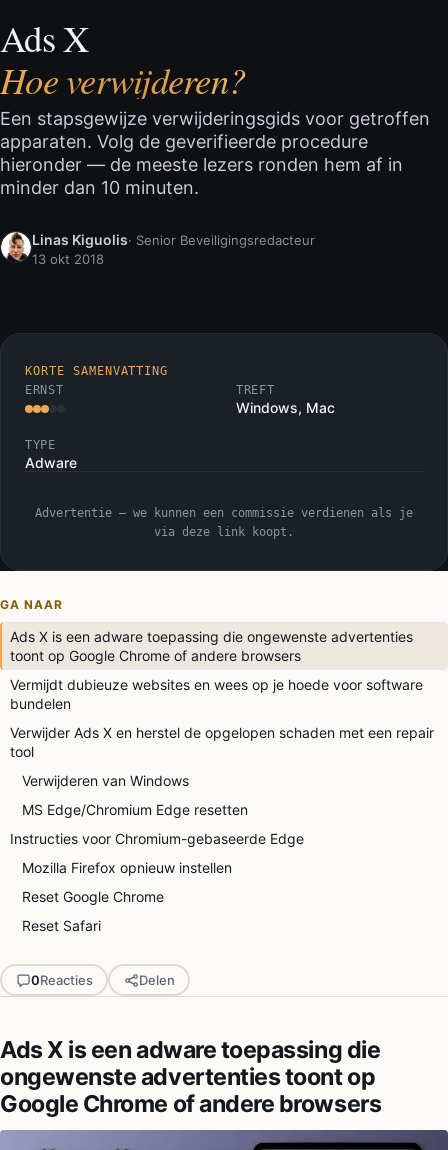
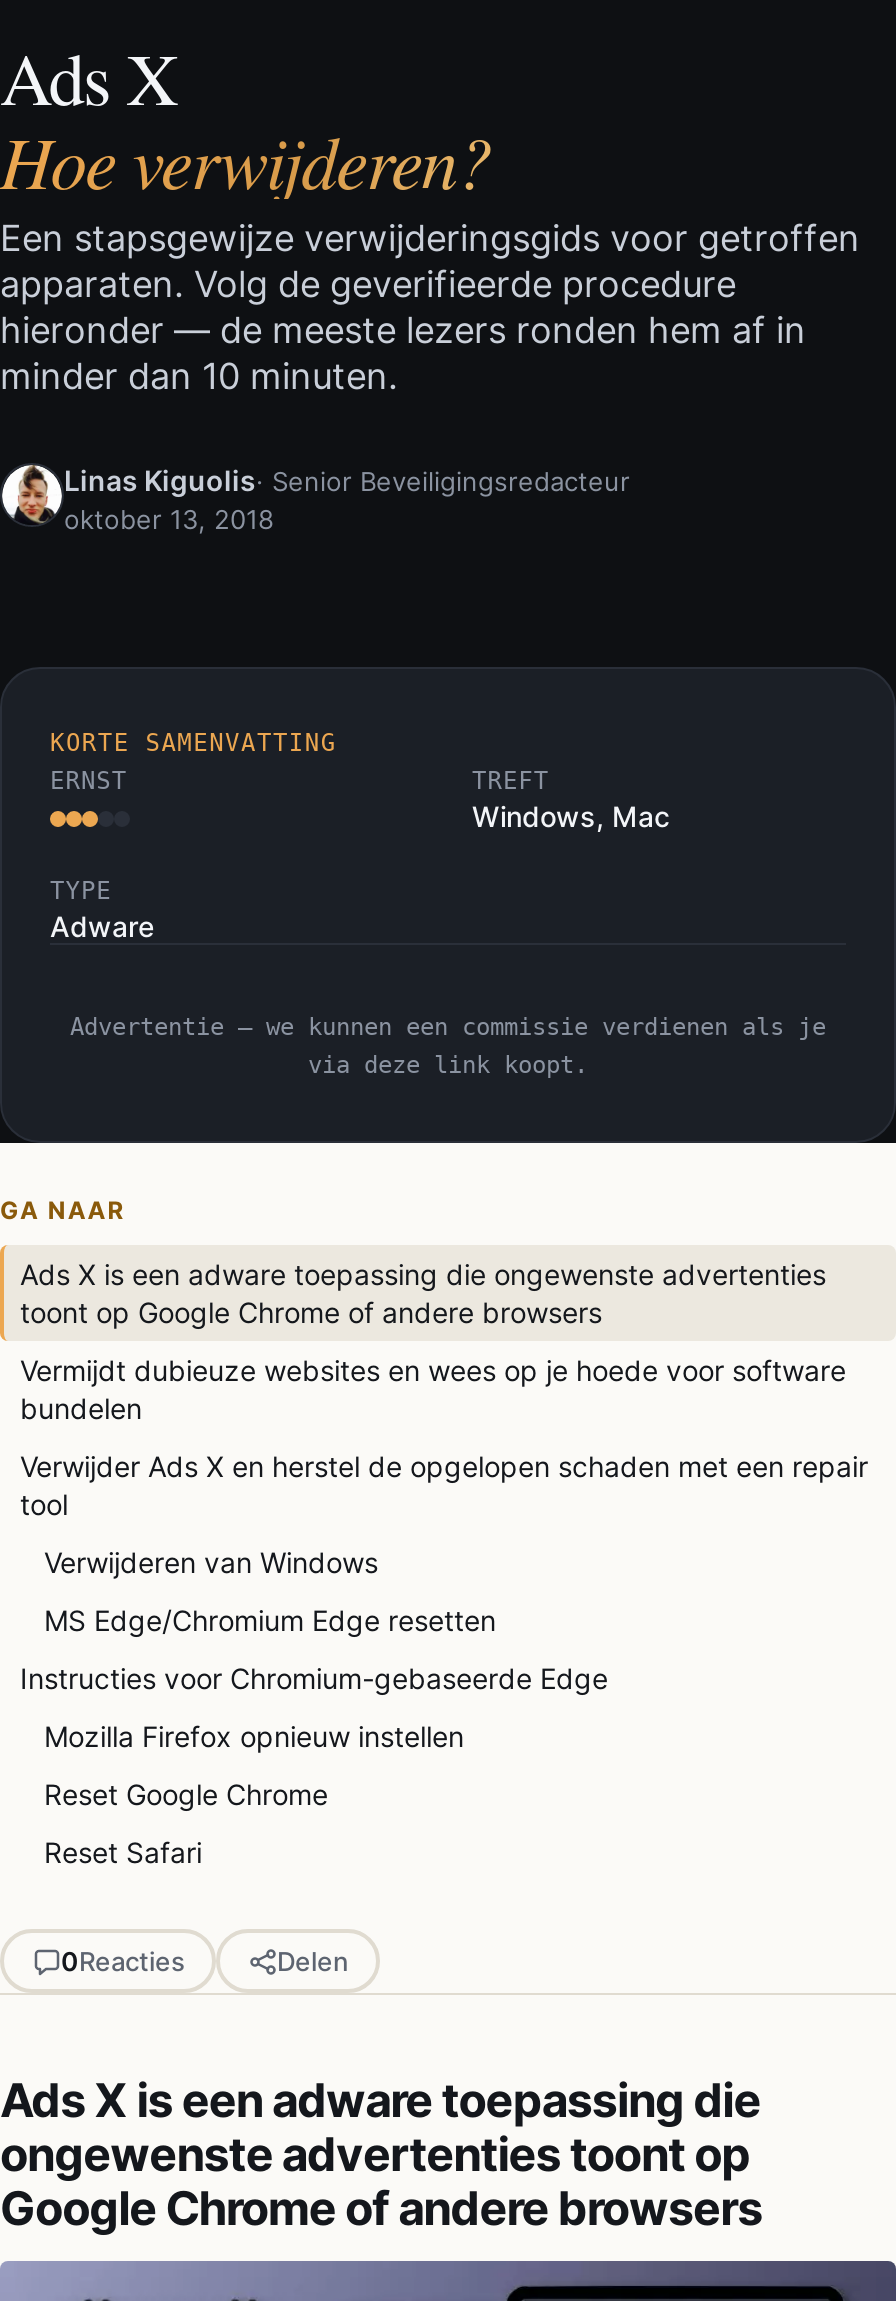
[32,251,104,267] 13 okt 2018 -> [64,503,274,535] oktober 13, 2018

